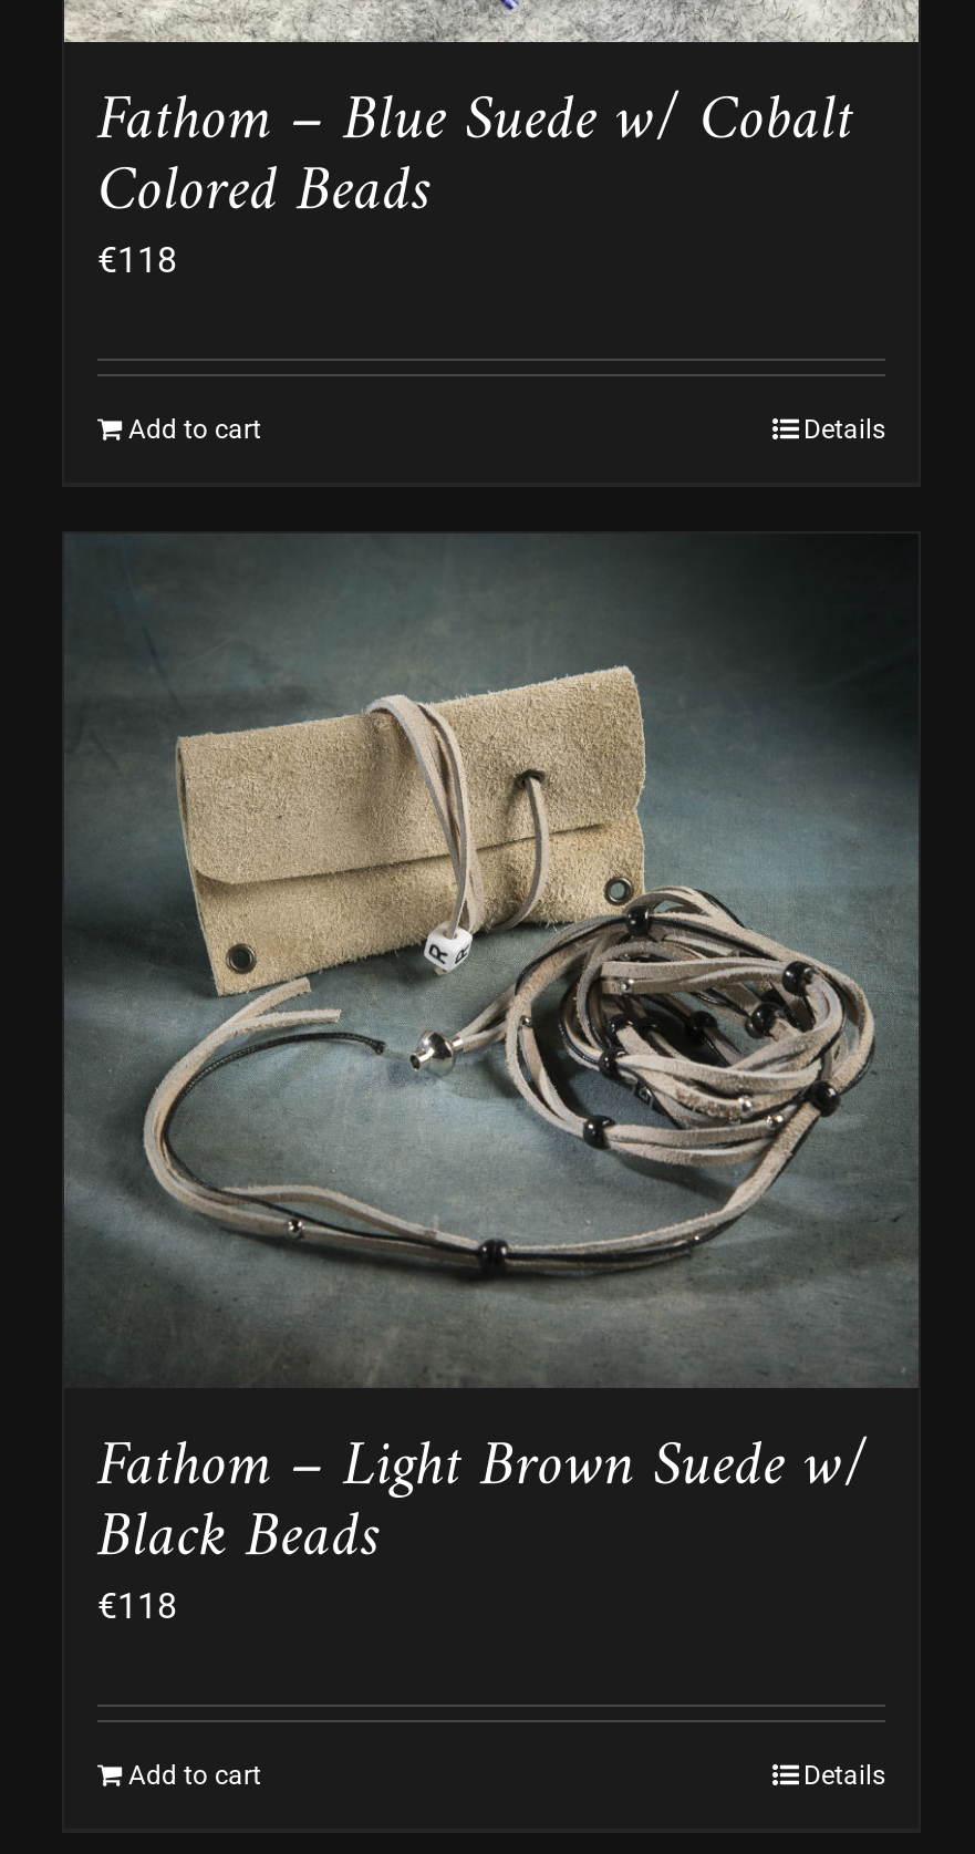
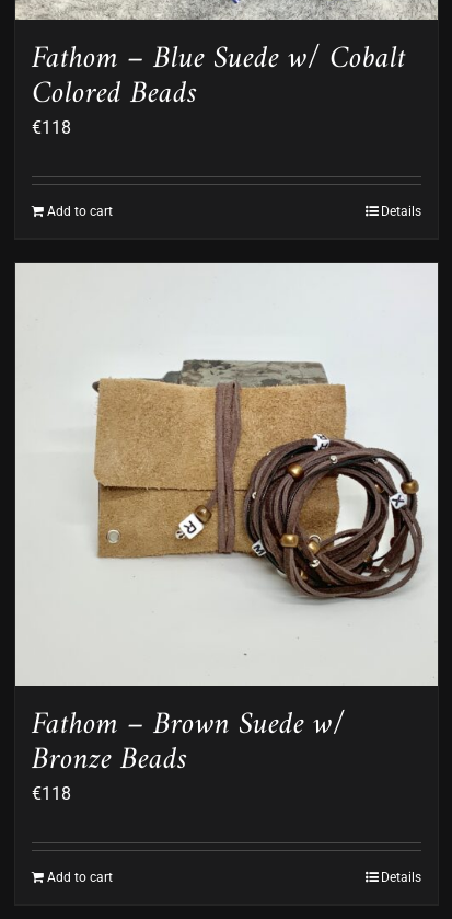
[64,531,919,1593] [image] | Fathom – Light Brown Suede w/ | Black Beads -> [14,262,439,788] [image] | Fathom – Brown Suede w/ | Bronze Beads

